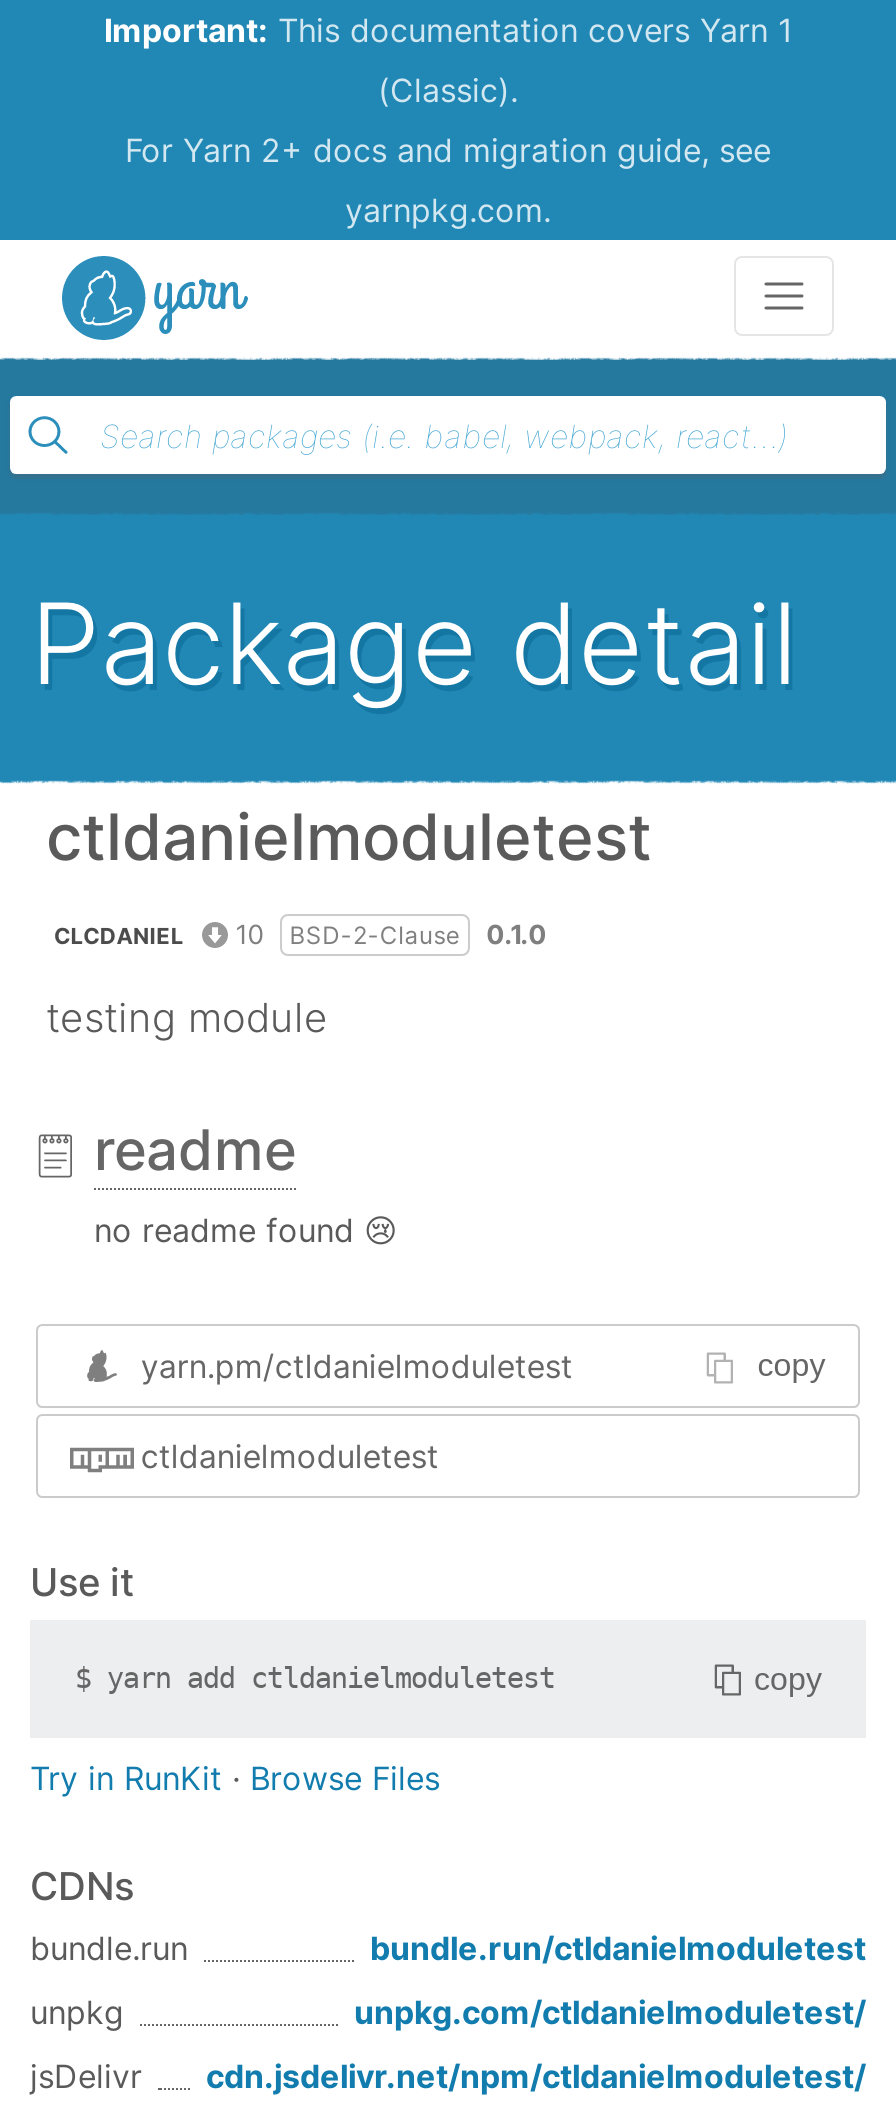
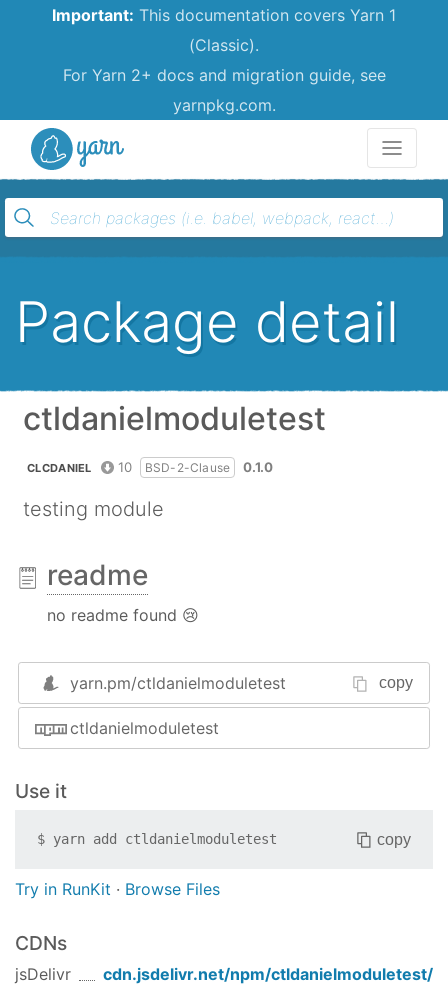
[30,1929,866,2033] bundle.run | bundle.run/ctldanielmoduletest | unpkg | unpkg.com/ctldanielmoduletest/ -> none

